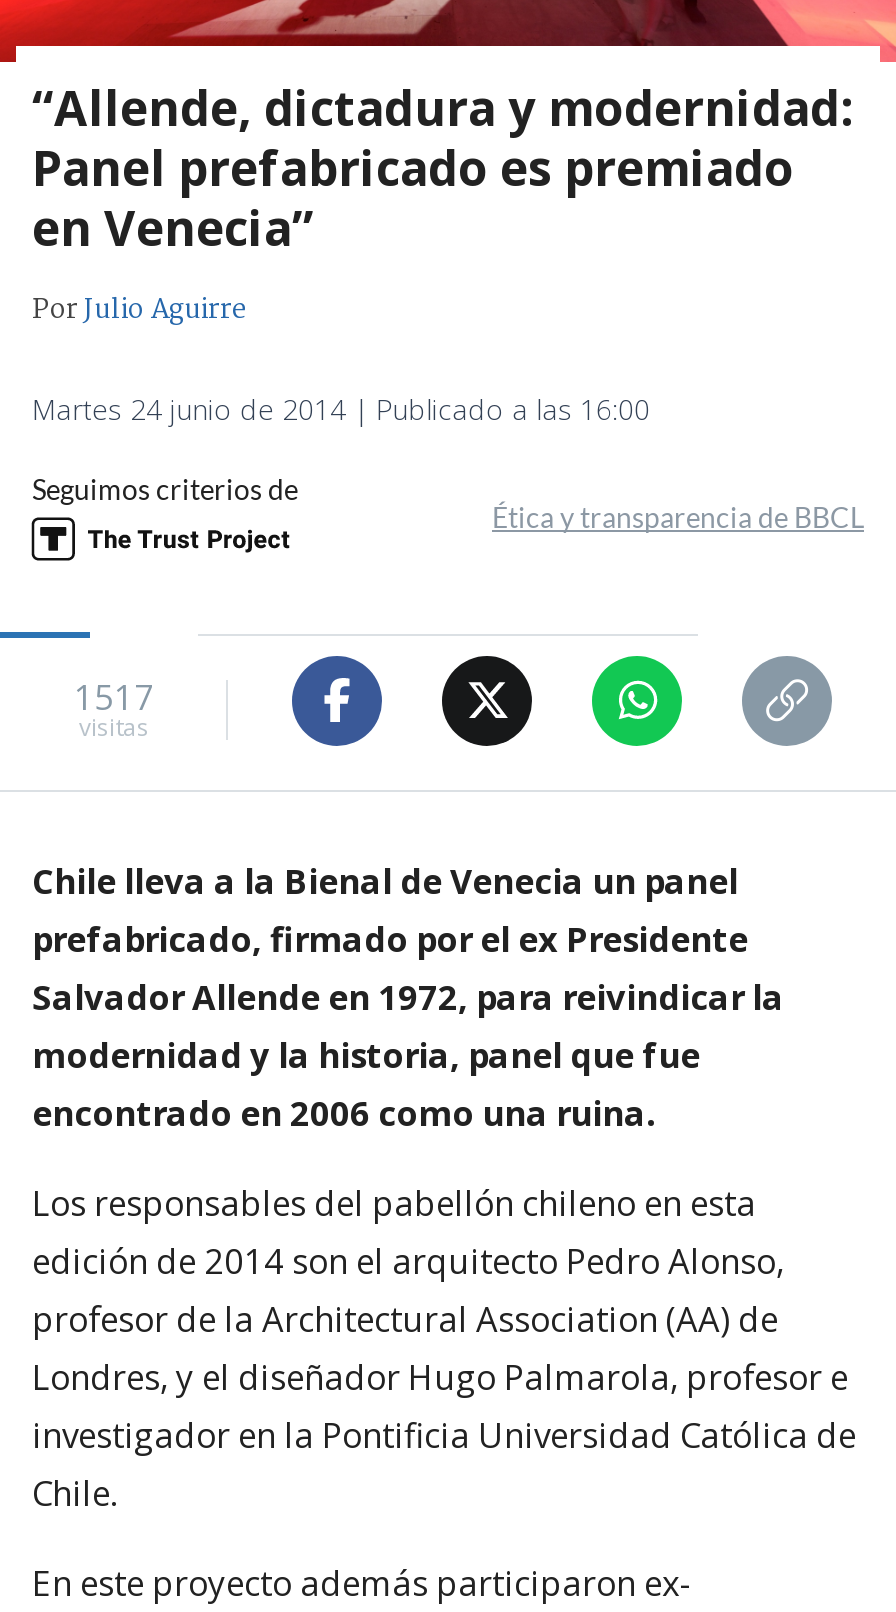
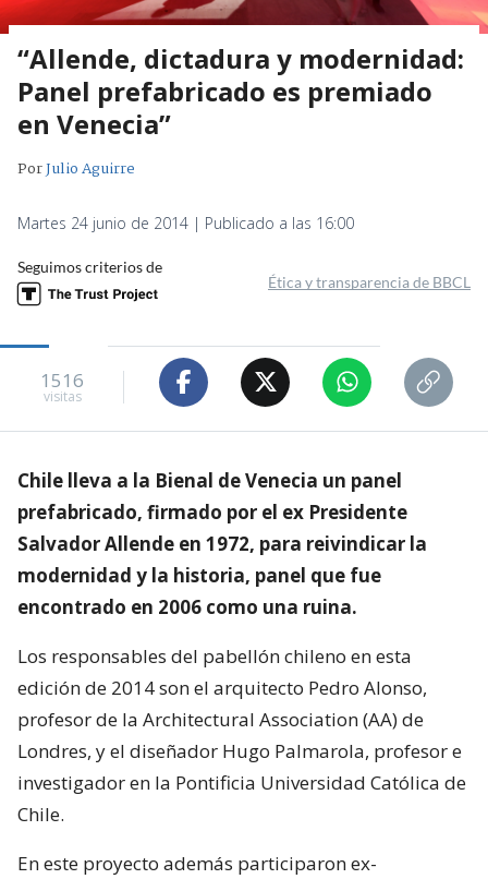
[74,675,154,721] 1517 -> [40,368,84,393] 1516

